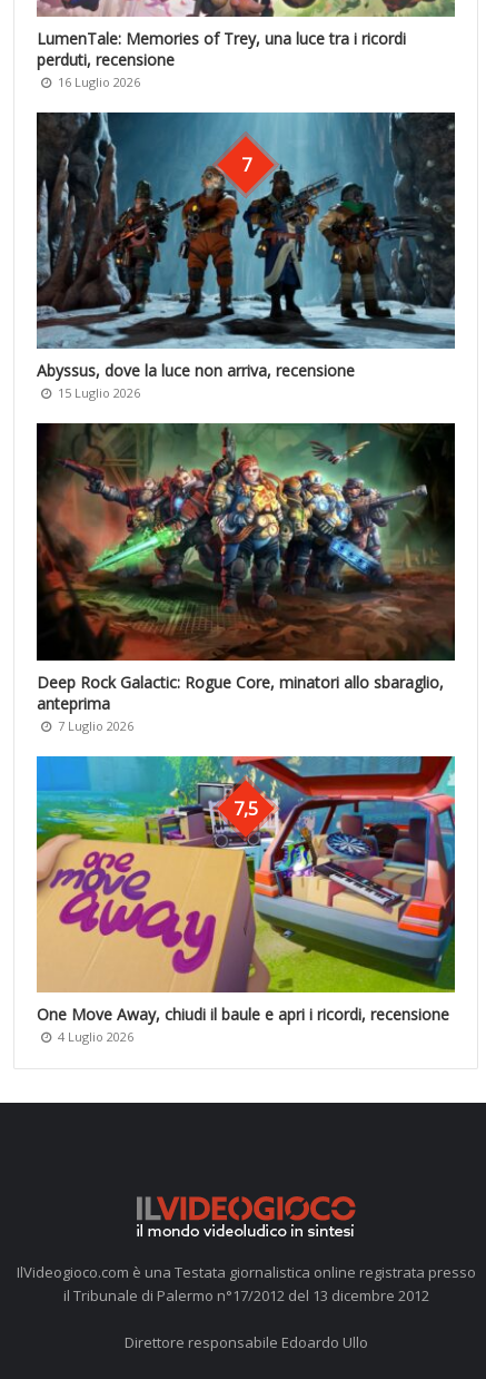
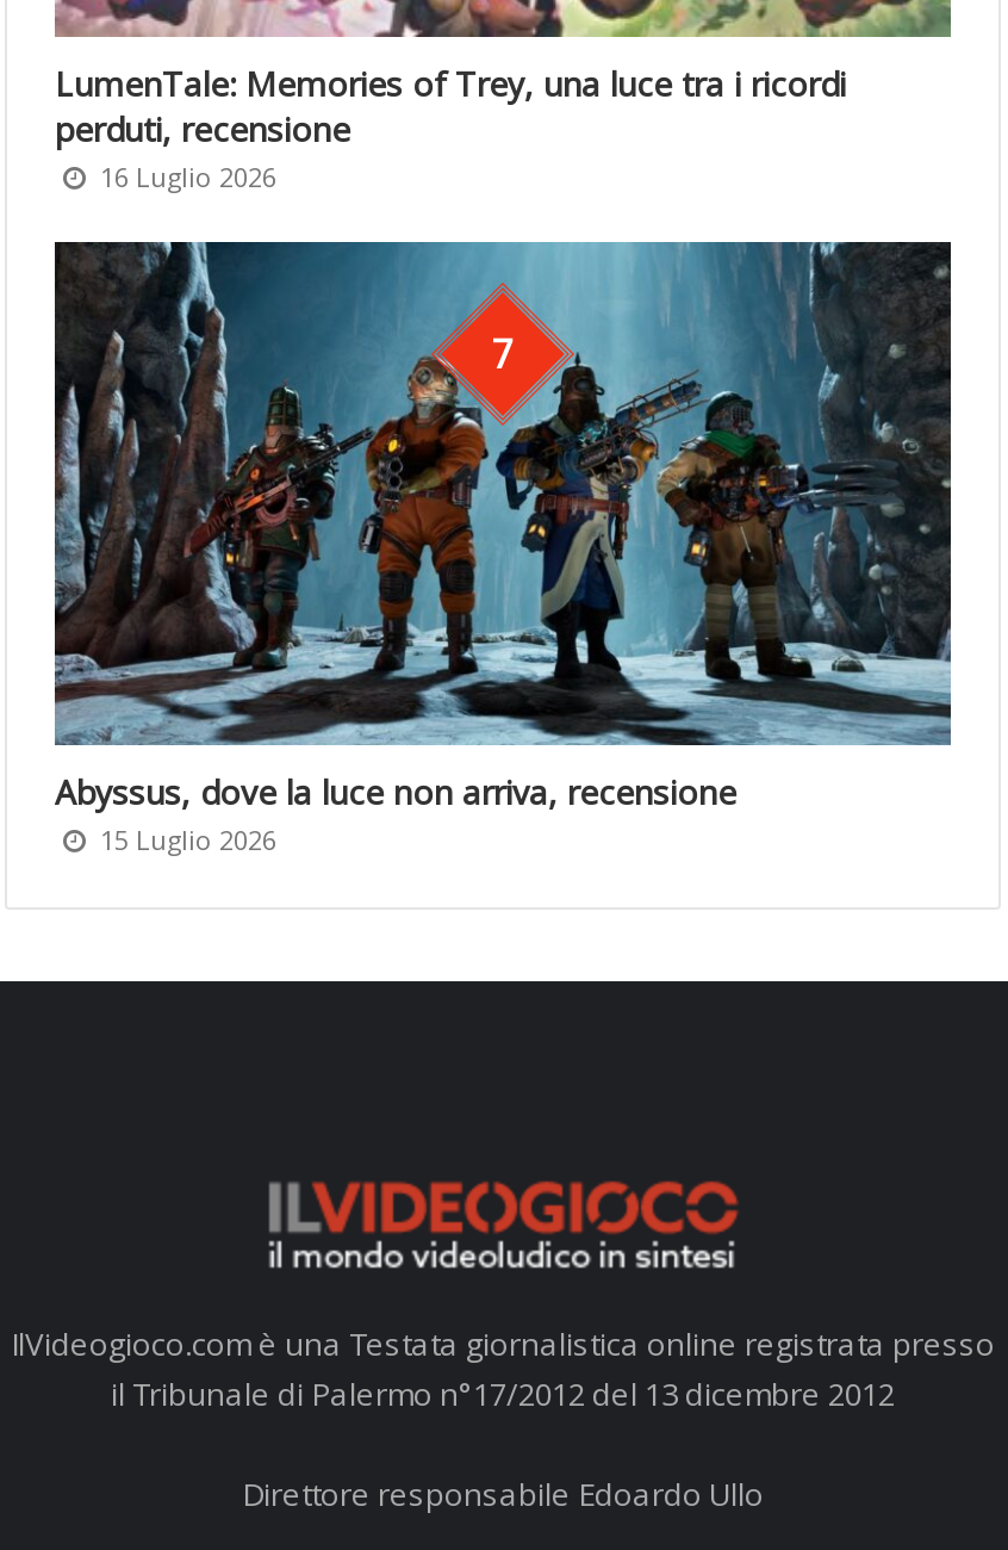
[36,422,456,733] [image] | Deep Rock Galactic: Rogue Core, minatori allo sbaraglio, | anteprima | 7 Luglio 2026 -> none
[36,755,456,994] [image] | 7,5 -> none
[37,1003,449,1044] One Move Away, chiudi il baule e apri i ricordi, recensione | 4 Luglio 2026 -> none

